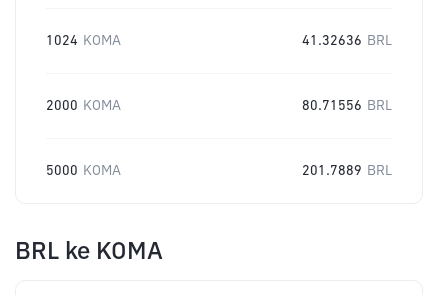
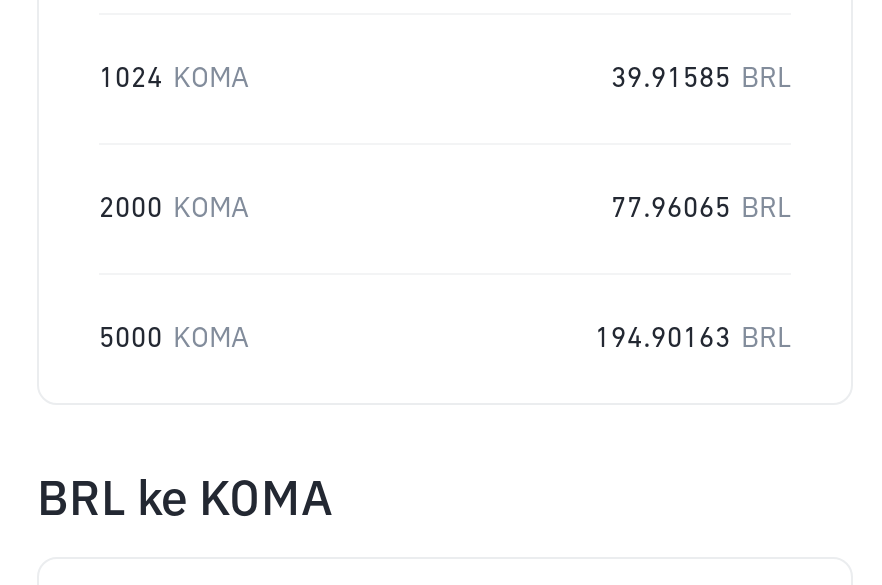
[302,34,392,48] 41.32636 BRL -> [611,65,791,93] 39.91585 BRL
[302,99,392,113] 80.71556 BRL -> [611,195,791,223] 77.96065 BRL
[302,164,392,178] 201.7889 BRL -> [595,325,791,353] 194.90163 BRL

